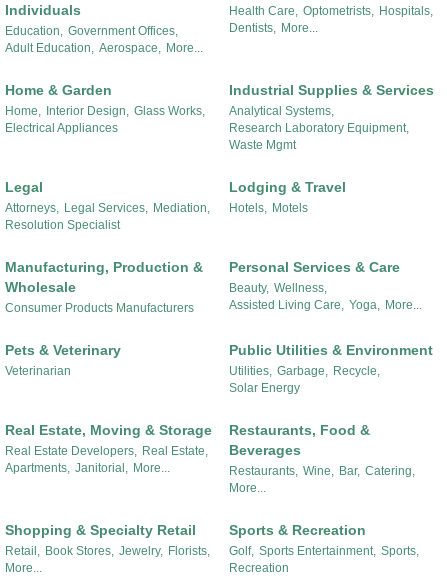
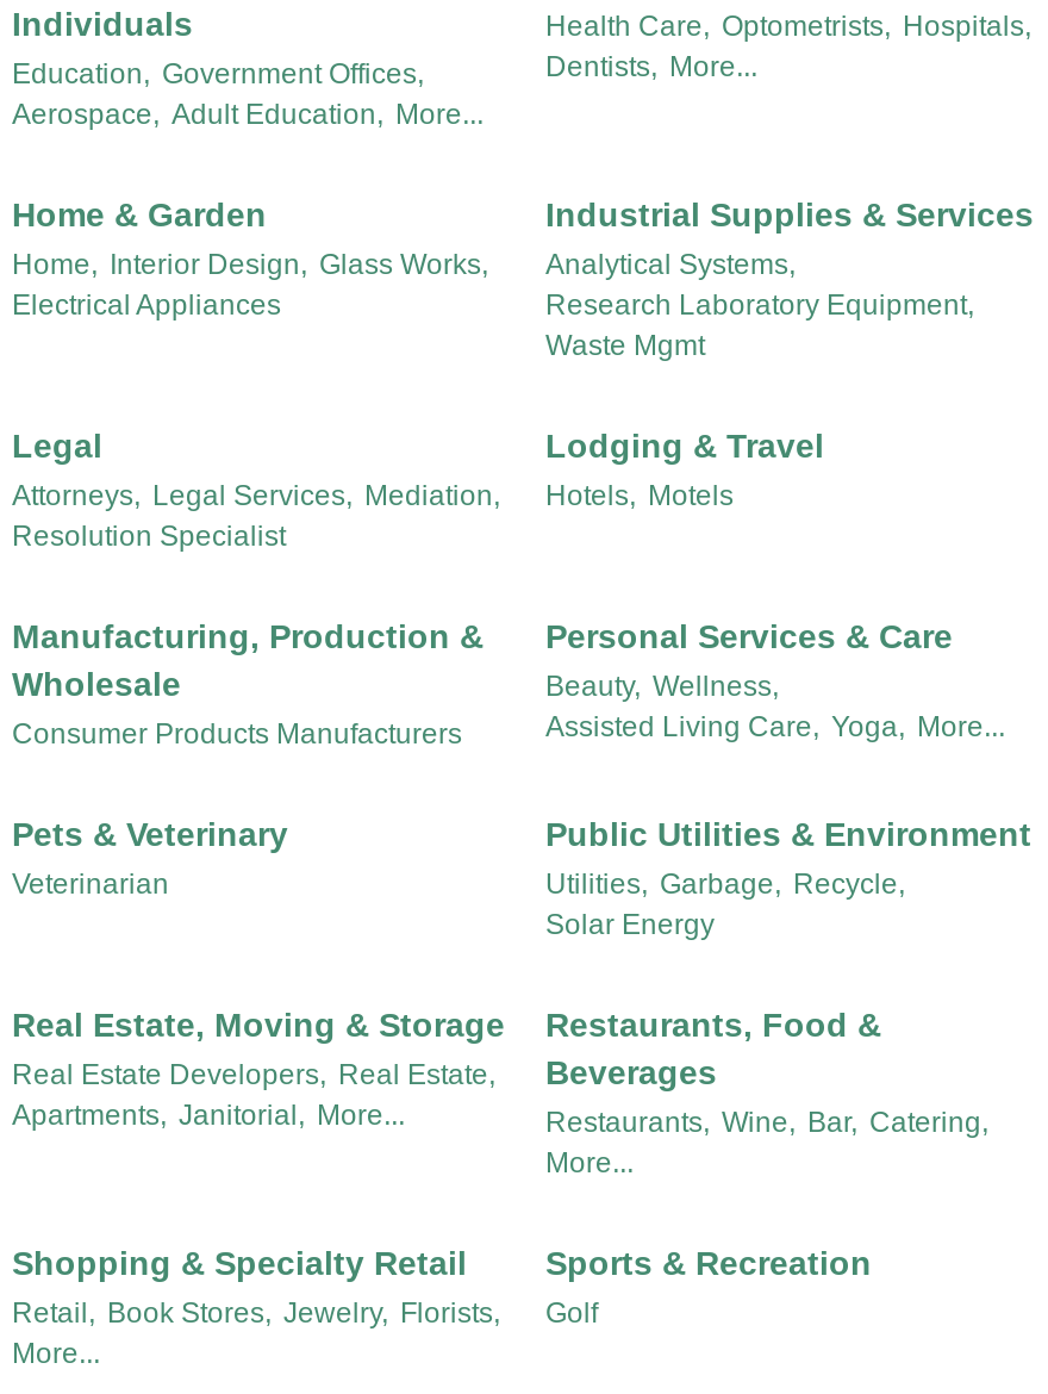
[5,41,203,55] Adult Education, Aerospace, More... -> [12,99,484,132] Aerospace, Adult Education, More...
[229,544,419,575] Golf, Sports Entertainment, Sports, | Recreation -> [545,1296,598,1330] Golf

